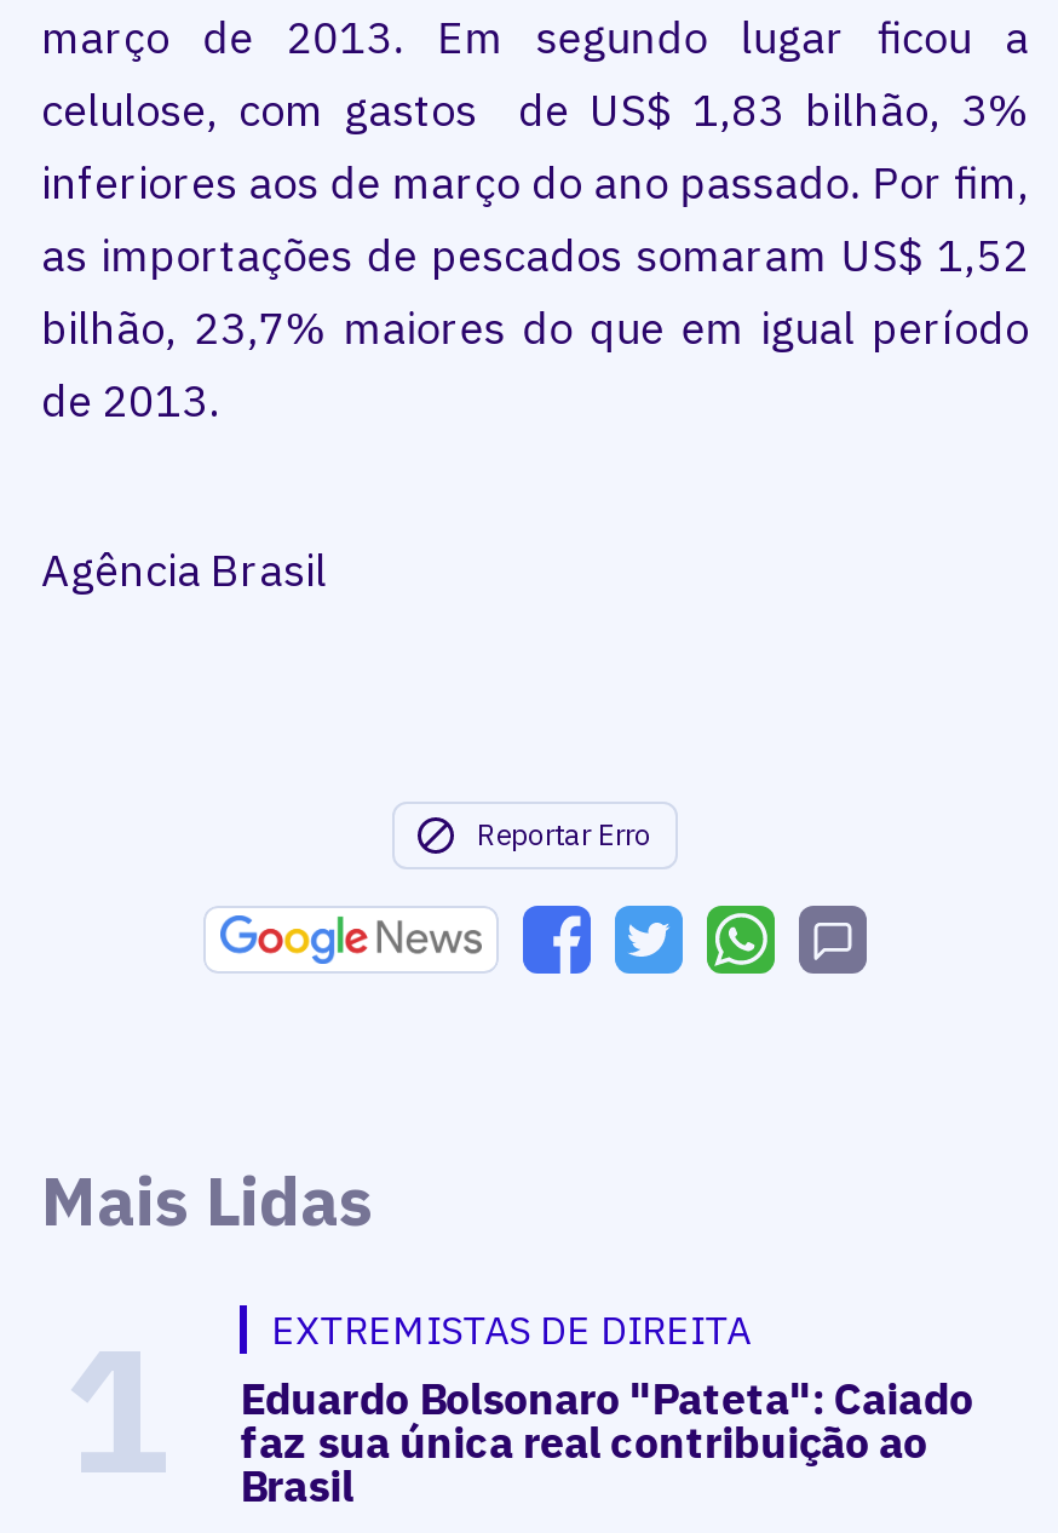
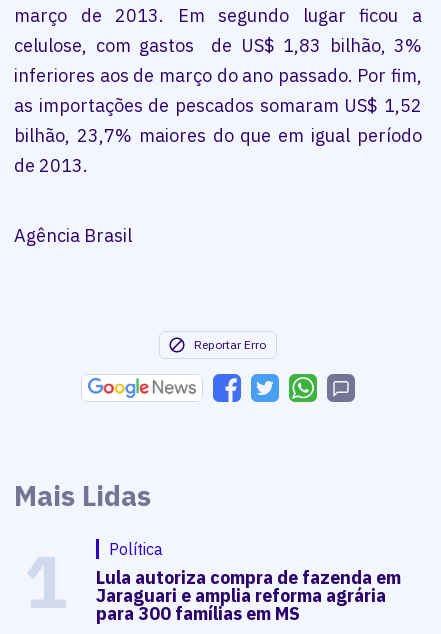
[240,1306,974,1515] EXTREMISTAS DE DIREITA | Eduardo Bolsonaro "Pateta": Caiado | faz sua única real contribuição ao | Brasil -> [96,539,401,625] Política | Lula autoriza compra de fazenda em | Jaraguari e amplia reforma agrária | para 300 famílias em MS

